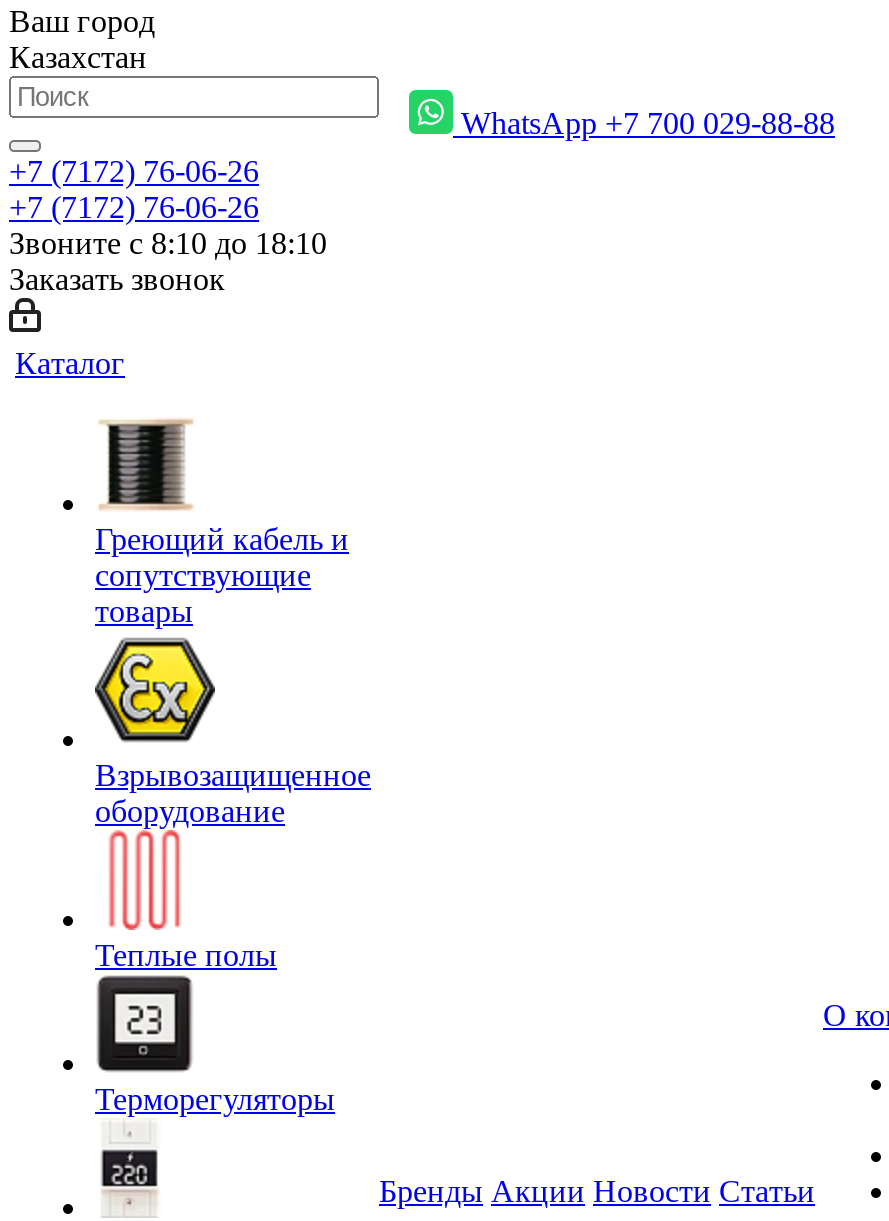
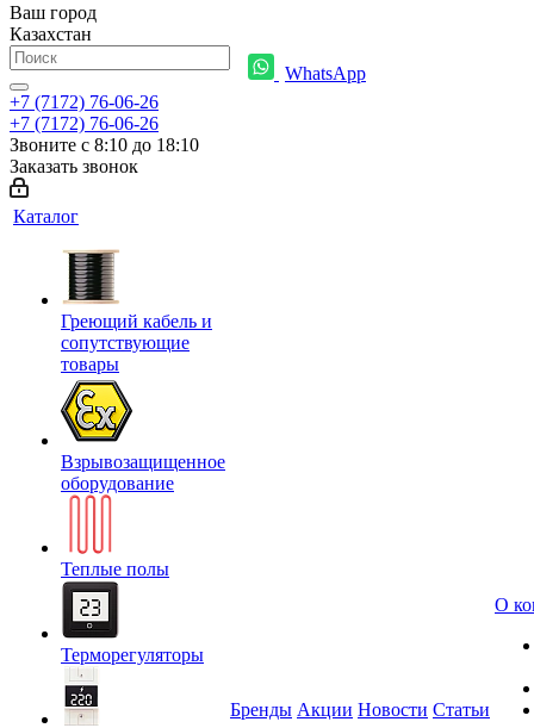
[461,105,835,139] WhatsApp +7 700 029-88-88 -> [285,63,366,83] WhatsApp

